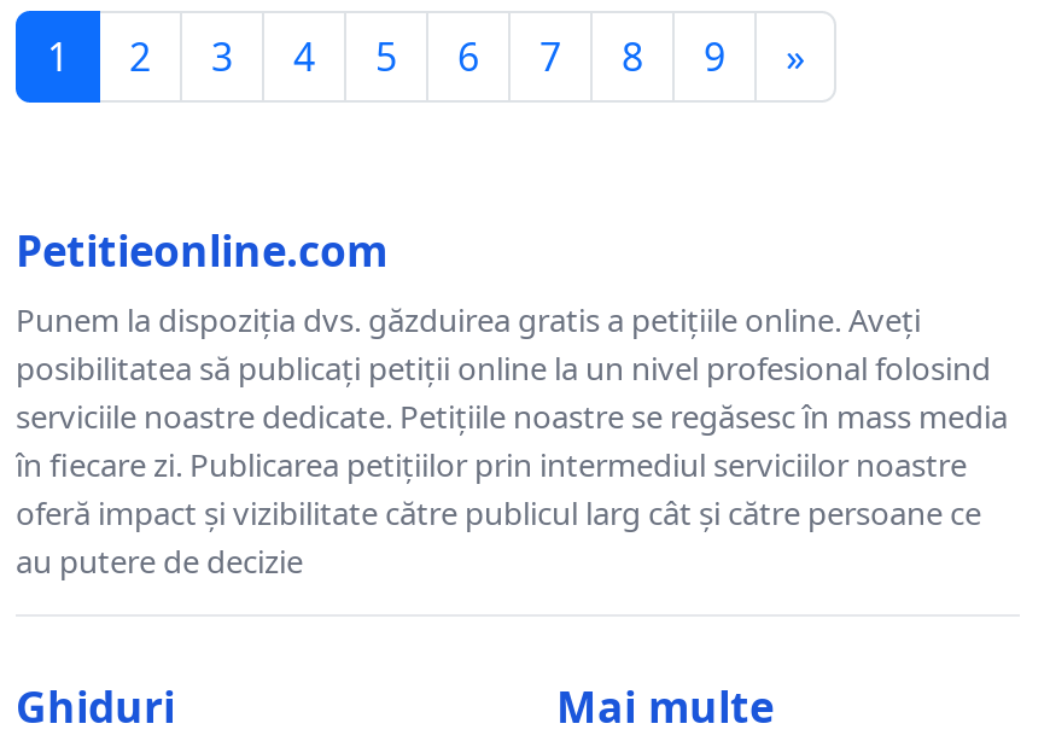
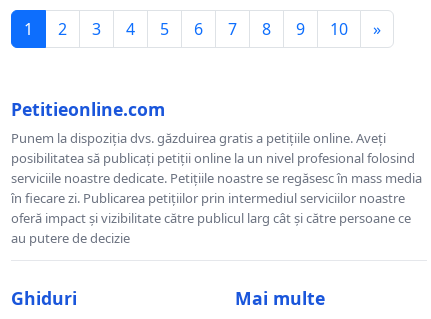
none -> [330,18,348,40] 10

